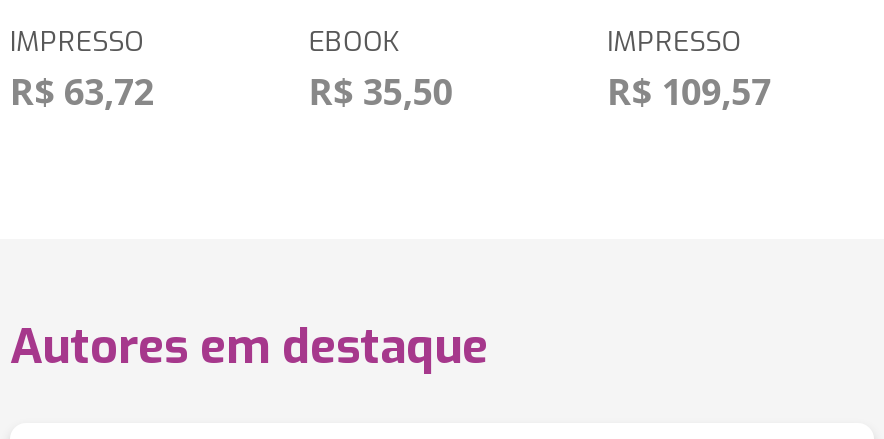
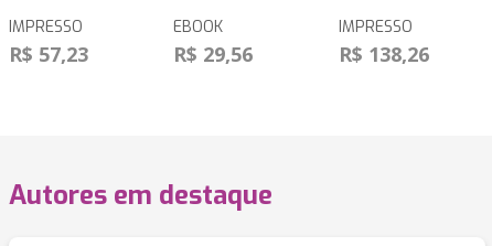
[10,68,154,116] R$ 63,72 -> [9,41,88,68] R$ 57,23
[309,68,453,116] R$ 35,50 -> [174,41,253,68] R$ 29,56
[607,68,771,116] R$ 109,57 -> [338,41,429,68] R$ 138,26

